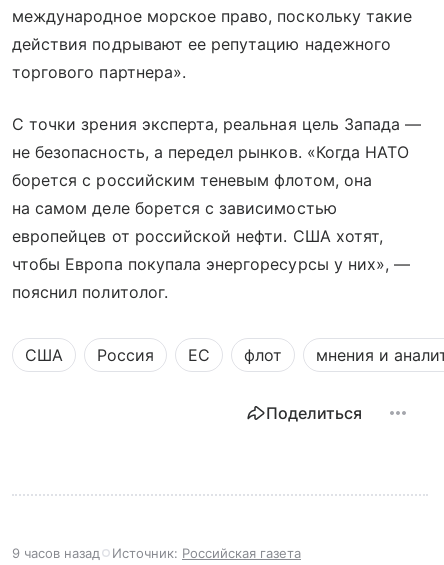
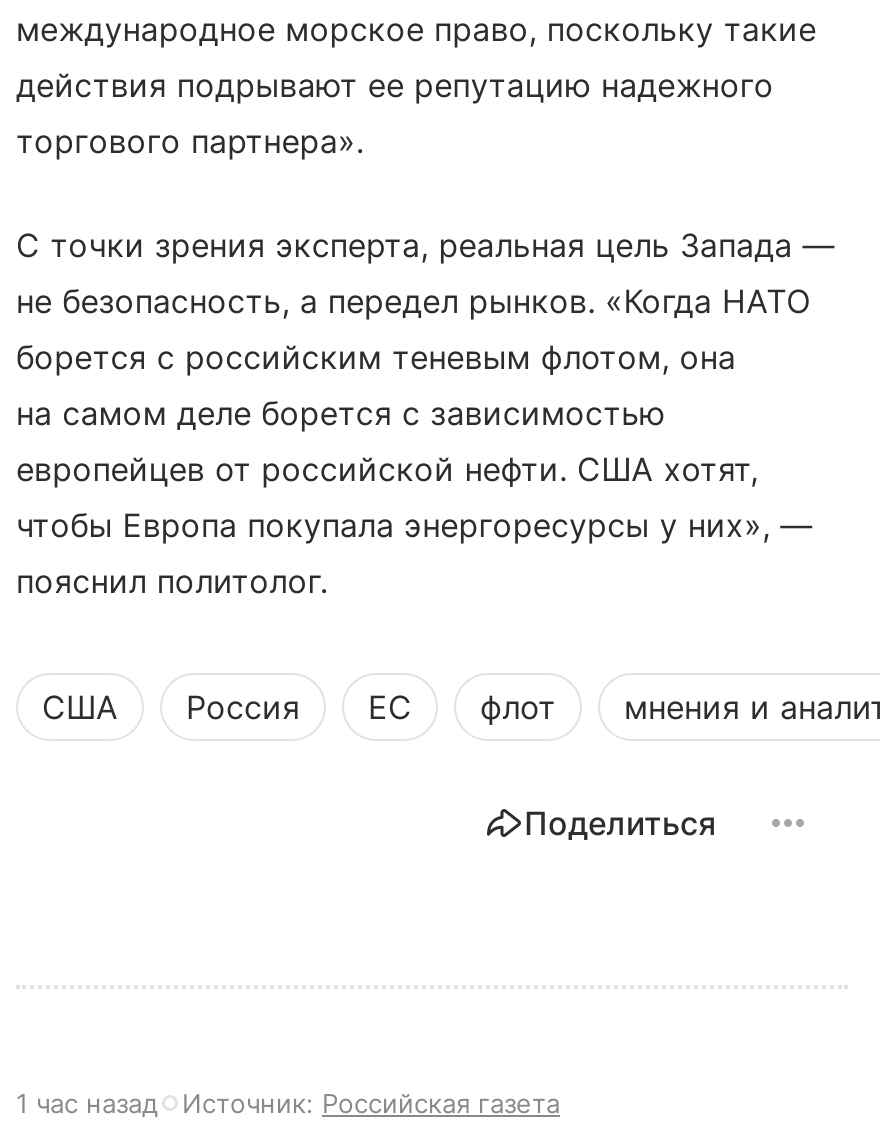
[12,545,301,561] 9 часов назад Источник: Российская газета -> [16,1086,560,1118] 1 час назад Источник: Российская газета

